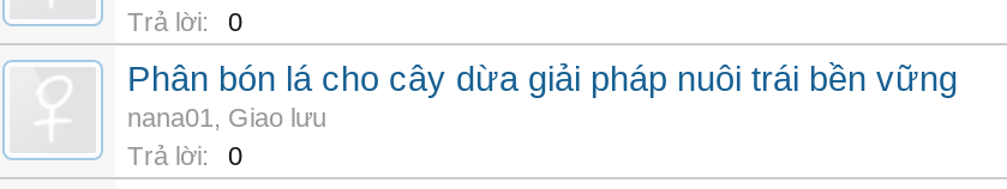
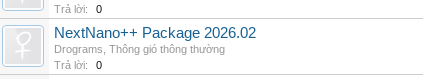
[127,60,958,132] Phân bón lá cho cây dừa giải pháp nuôi trái bền vững | nana01, Giao lưu -> [54,25,256,55] NextNano++ Package 2026.02 | Drograms, Thông gió thông thường

